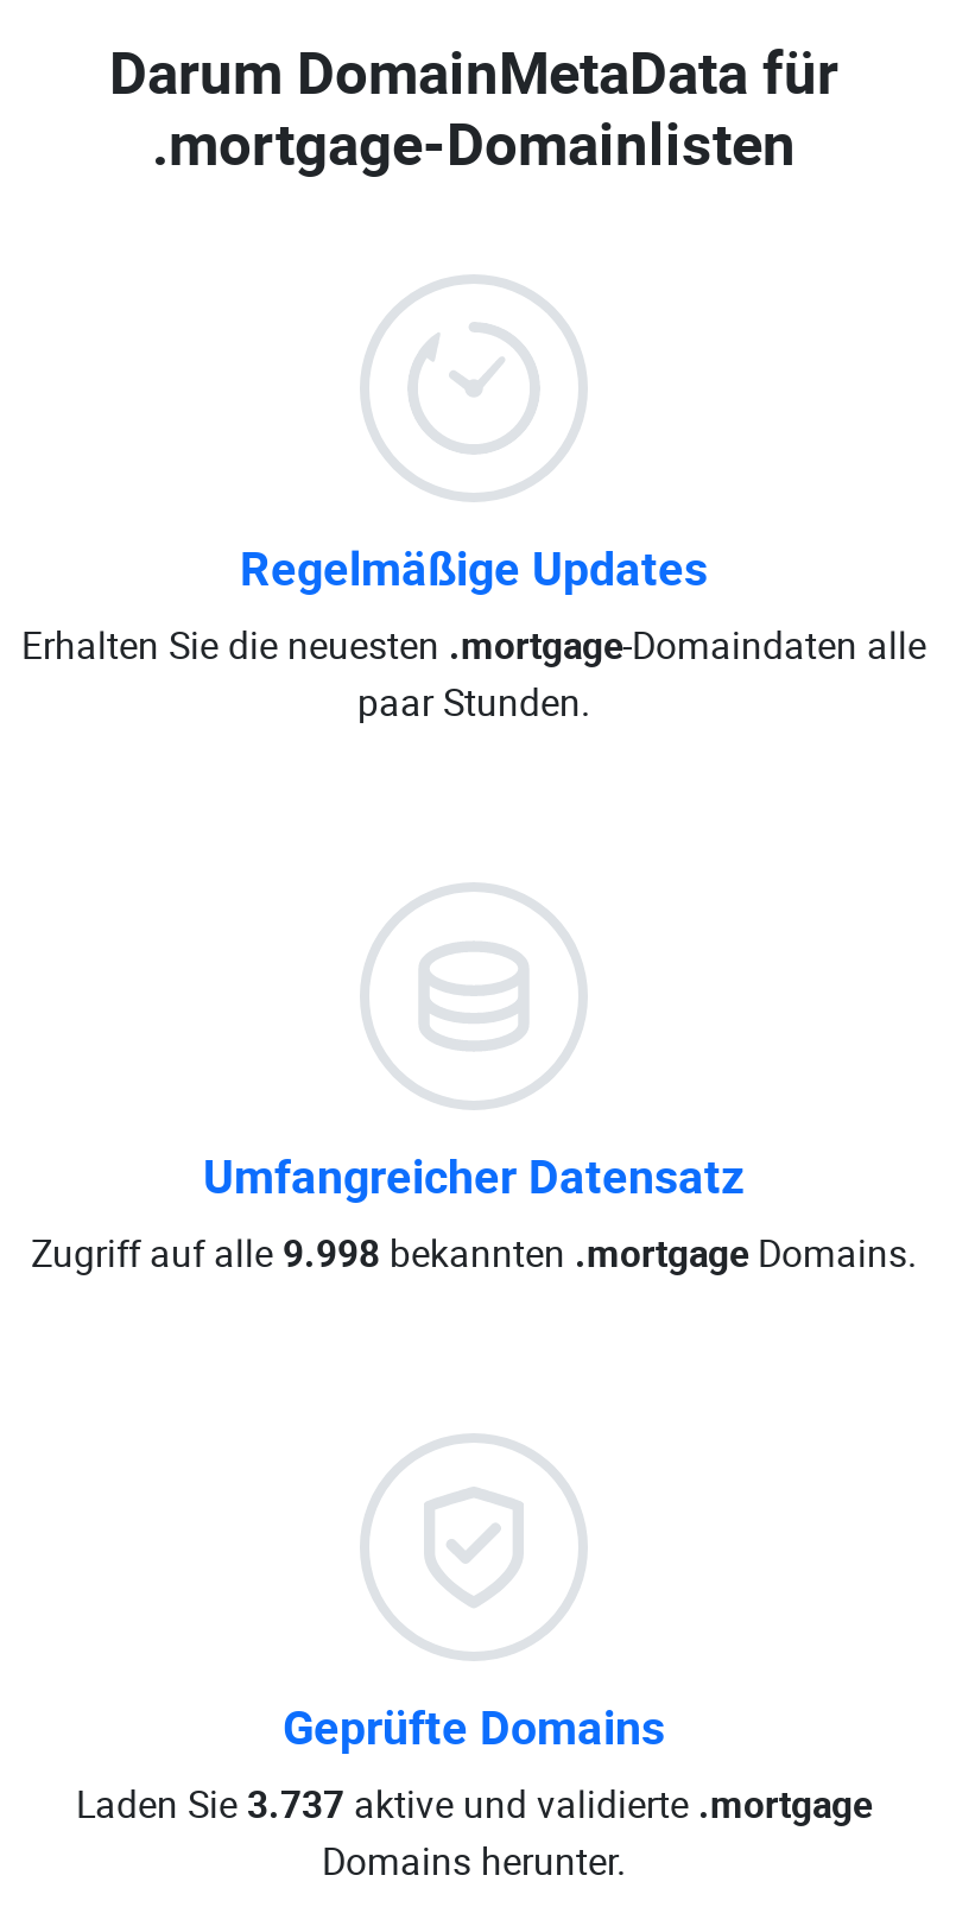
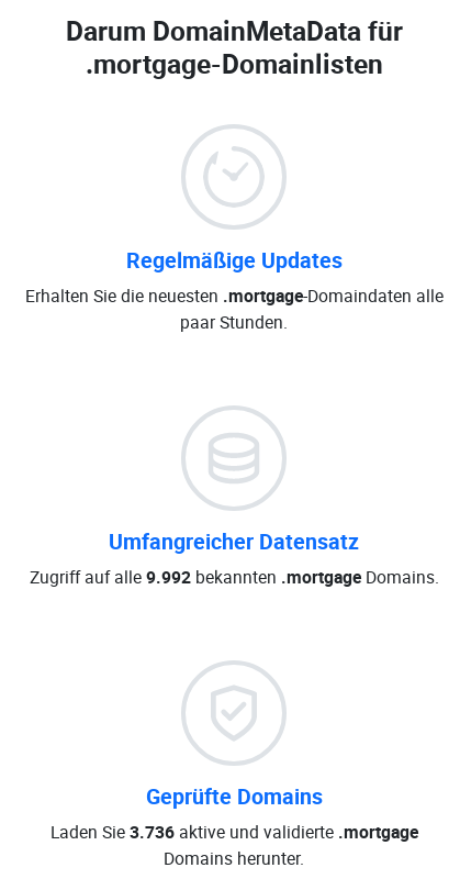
[31,1227,917,1279] Zugriff auf alle 9.998 bekannten.mortgage Domains. -> [29,565,439,589] Zugriff auf alle 9.992 bekannten.mortgage Domains.
[76,1778,872,1830] Laden Sie 3.737 aktive und validierte.mortgage -> [50,820,418,844] Laden Sie 3.736 aktive und validierte.mortgage

